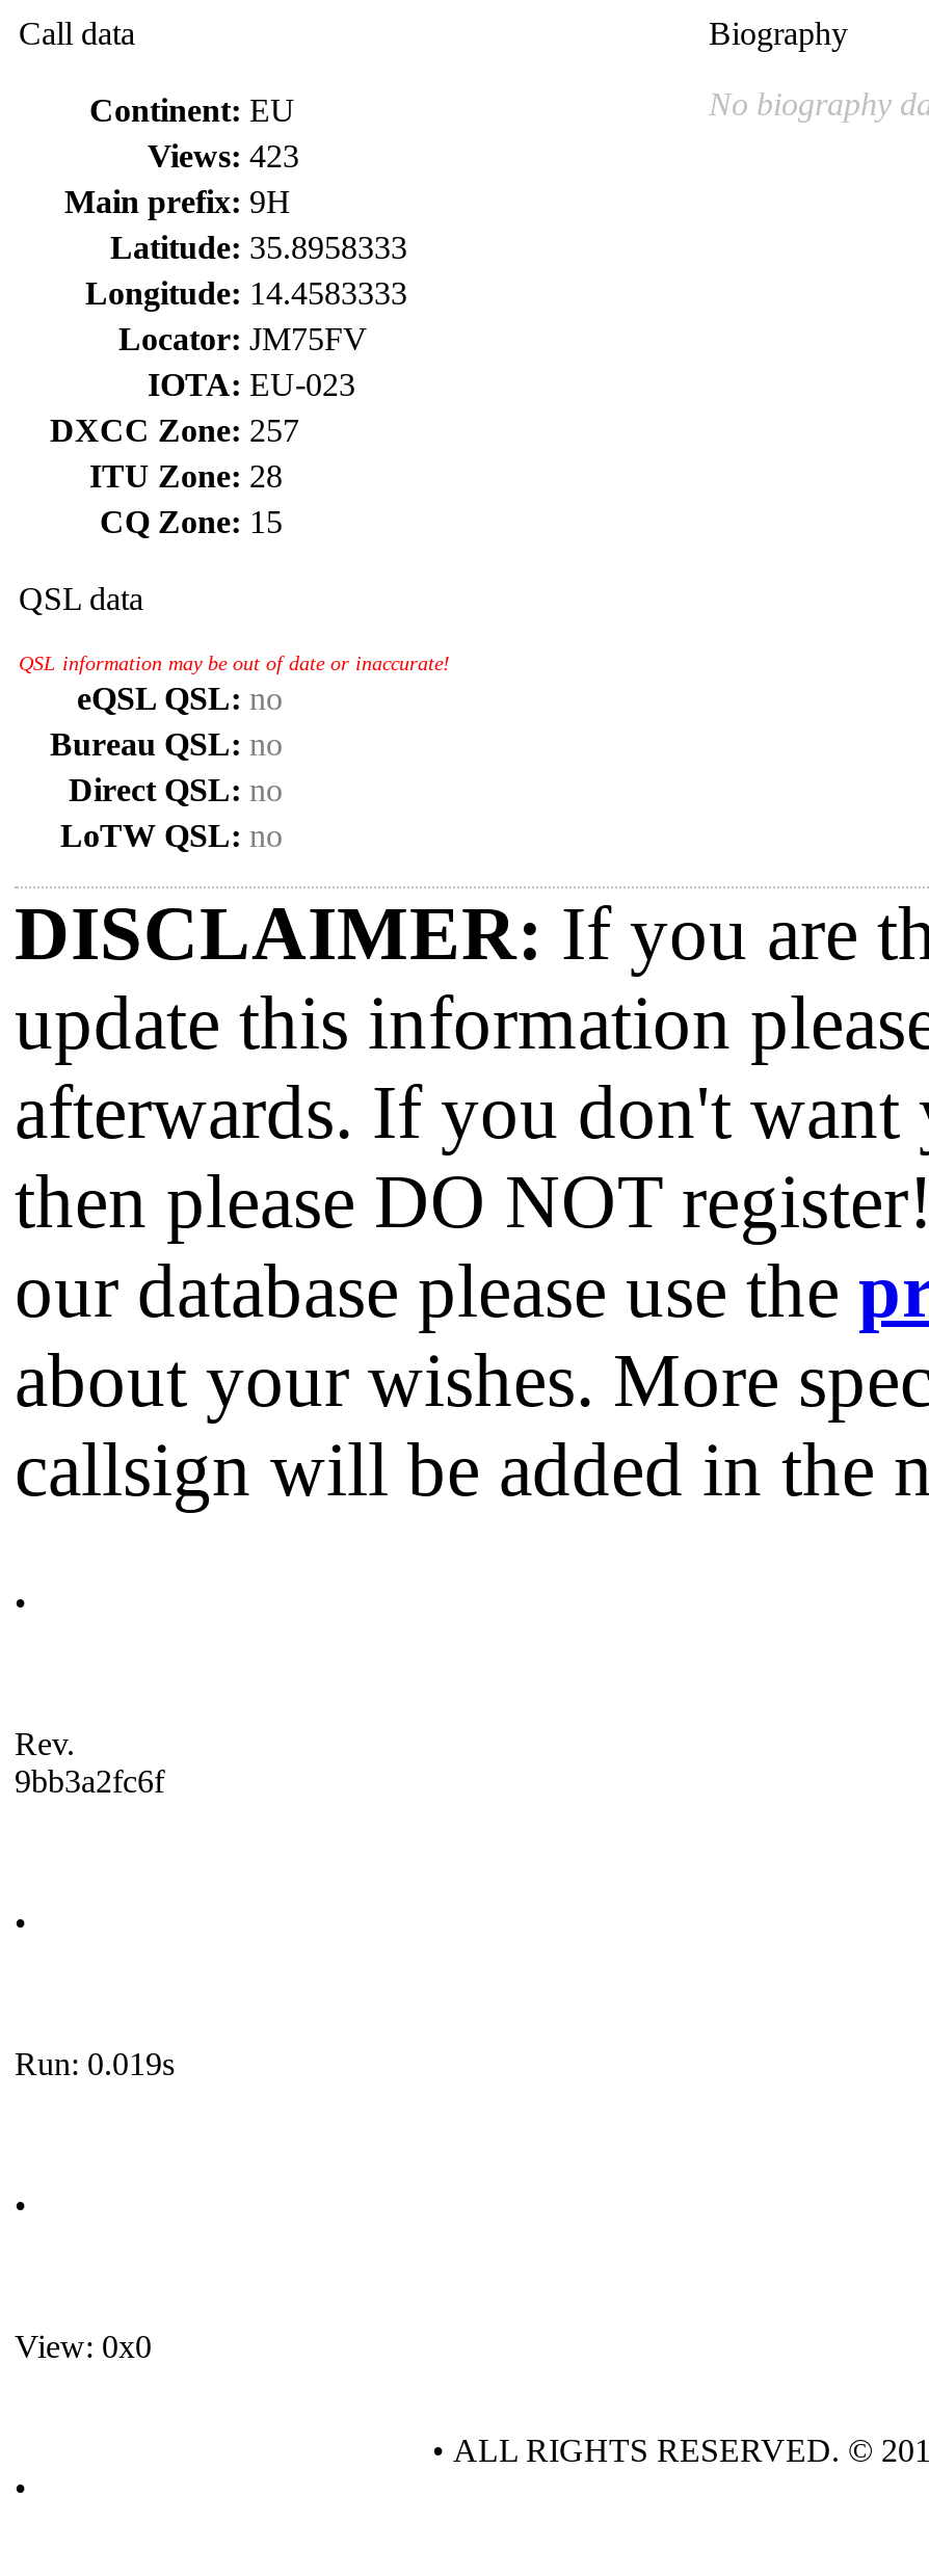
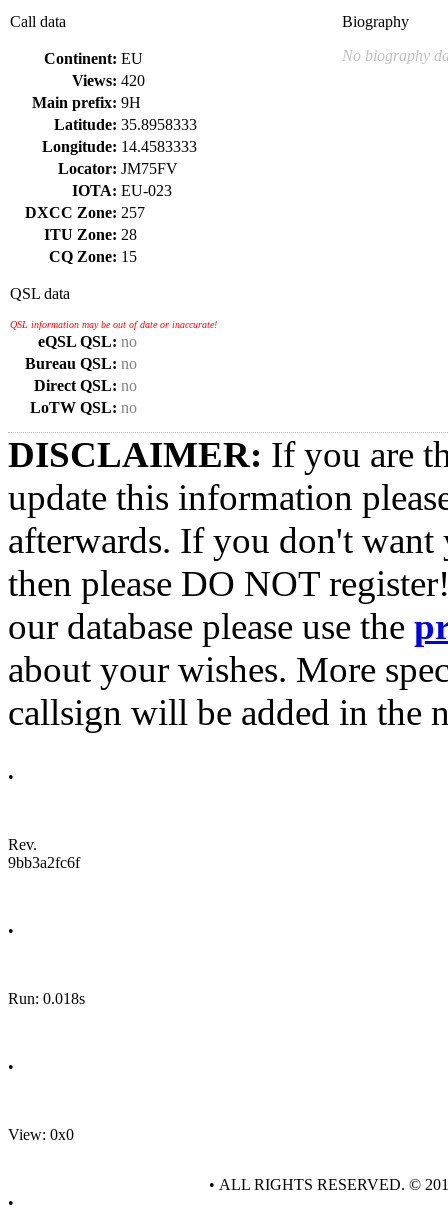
[148,138,299,174] Views: 423 -> [72,72,145,89] Views: 420
[15,2046,175,2081] Run: 0.019s -> [8,990,85,1007] Run: 0.018s

